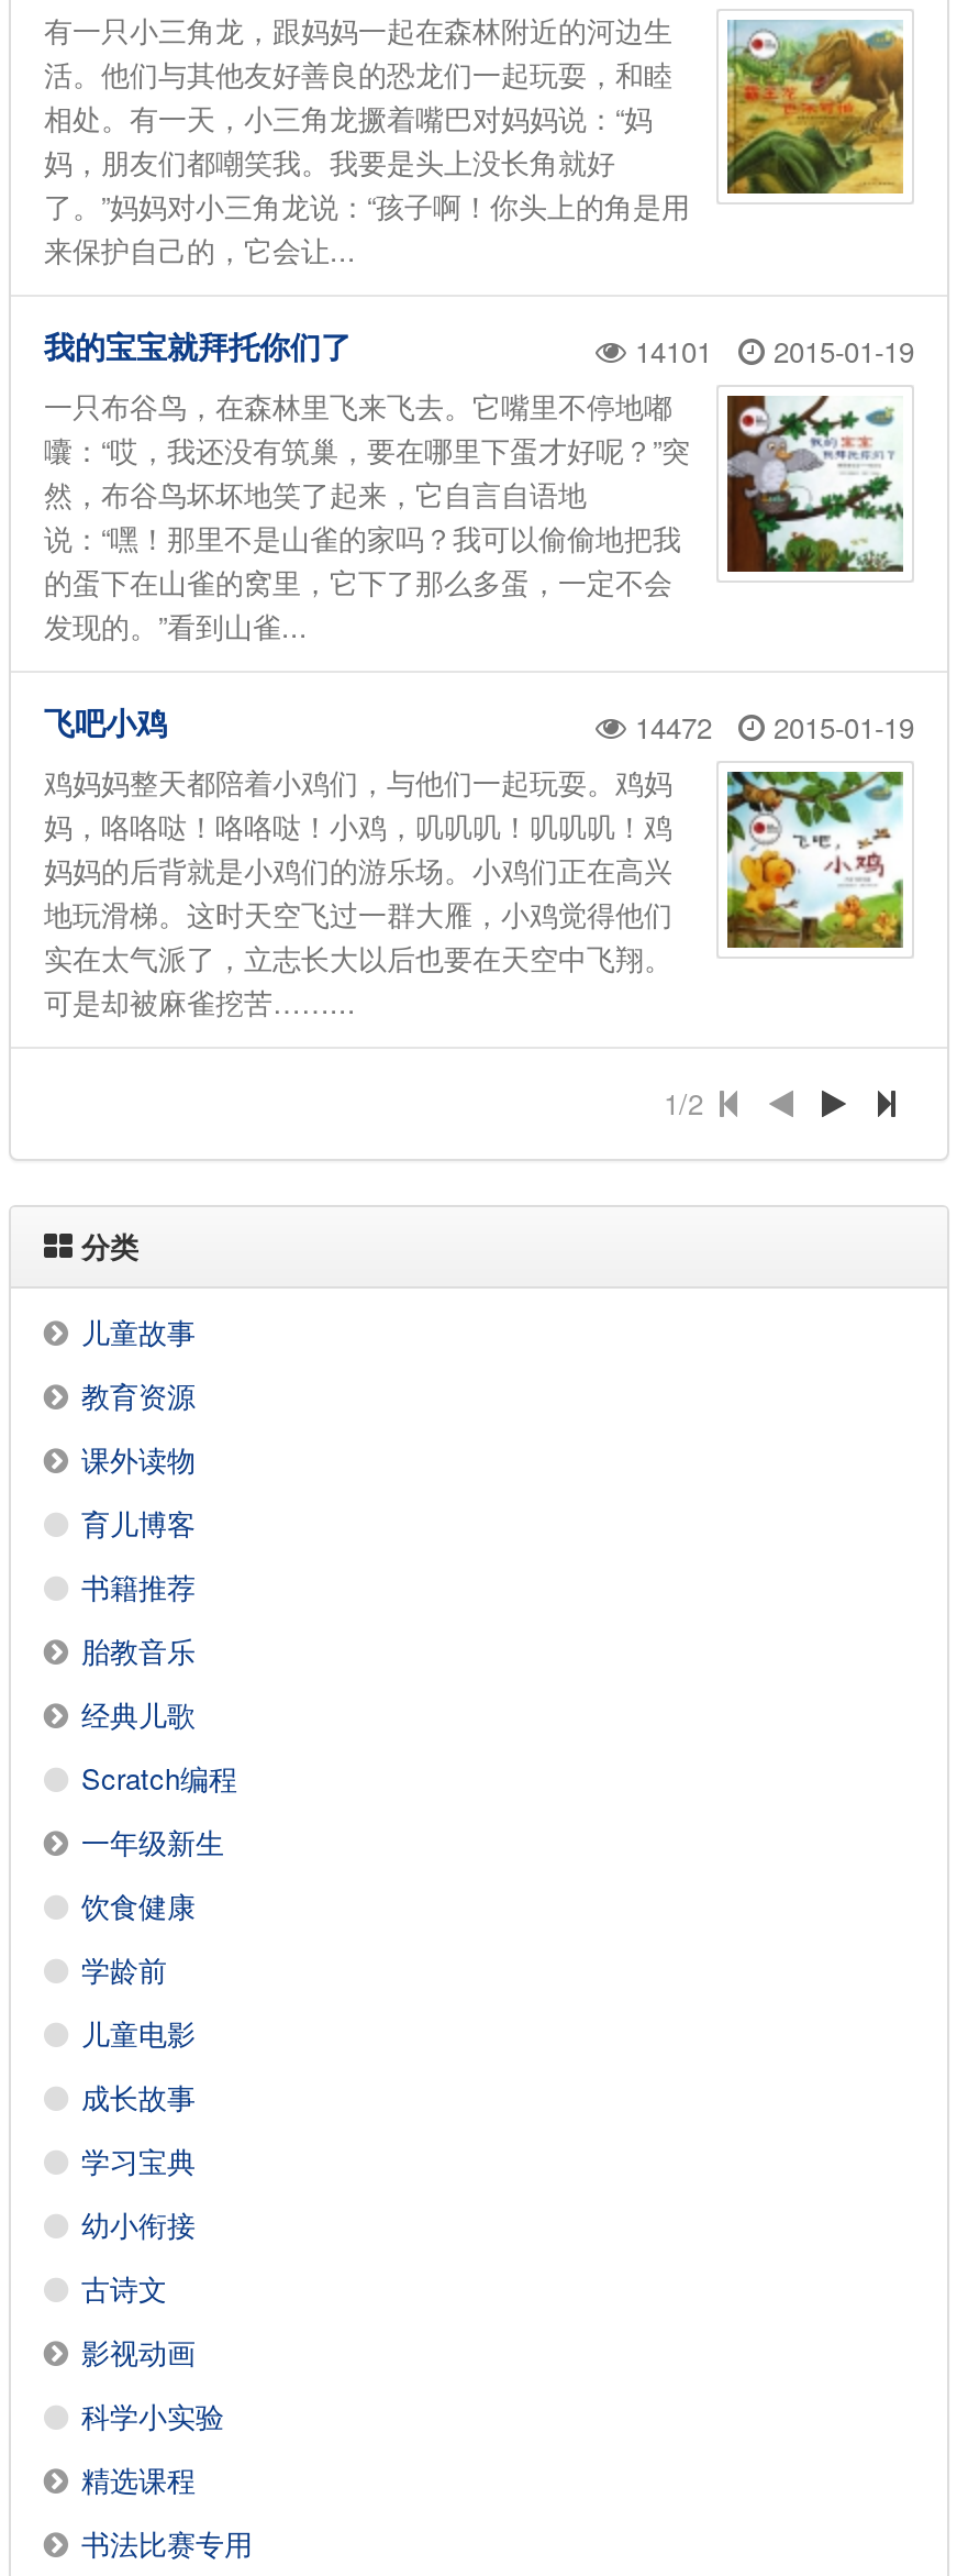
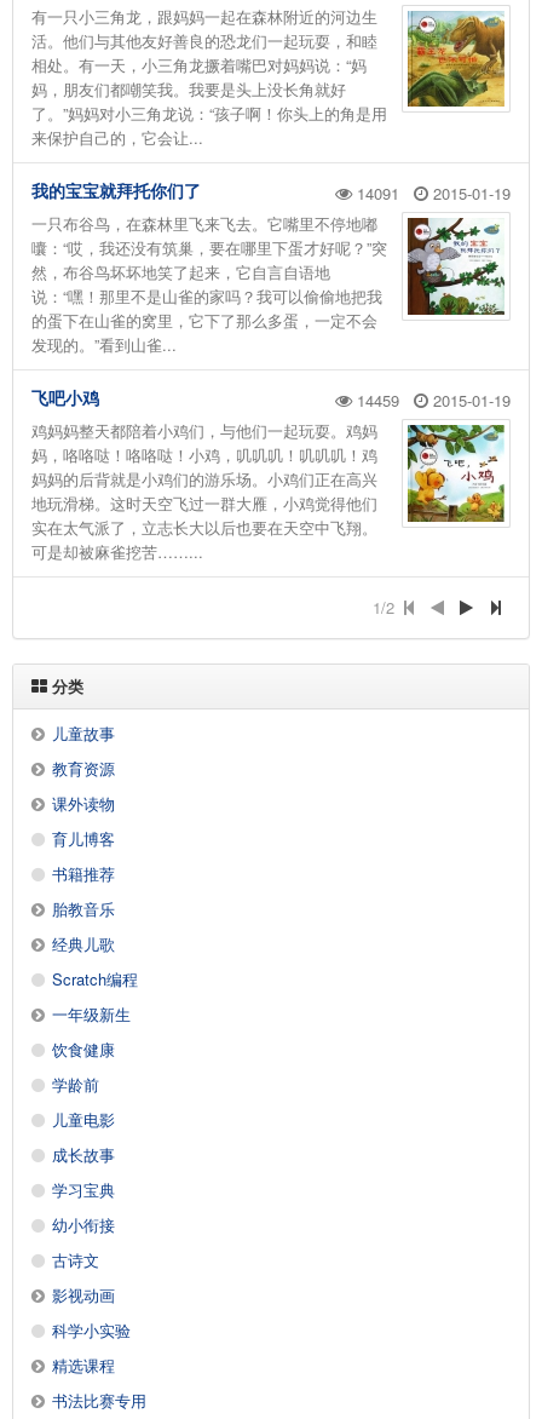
[626,330,914,371] 14101 2015-01-19 -> [352,181,511,204] 14091 2015-01-19
[626,706,914,747] 14472 2015-01-19 -> [352,389,511,412] 14459 2015-01-19

